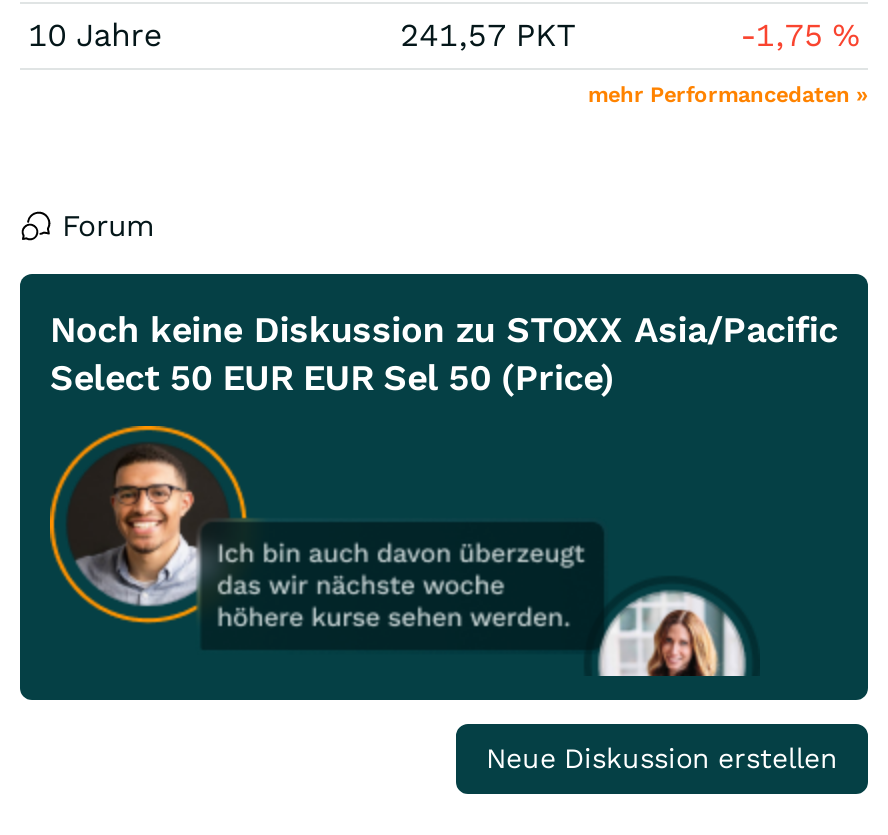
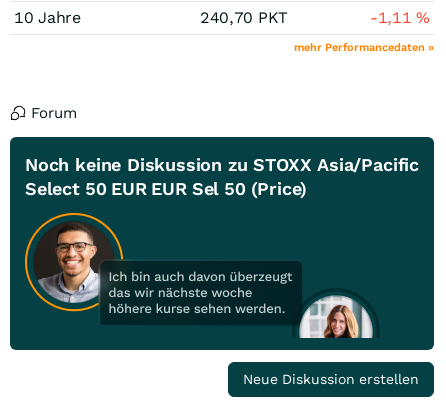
[400,16,576,54] 241,57 PKT -> [200,8,288,27] 240,70 PKT
[740,16,860,54] -1,75% -> [370,8,430,27] -1,11%

